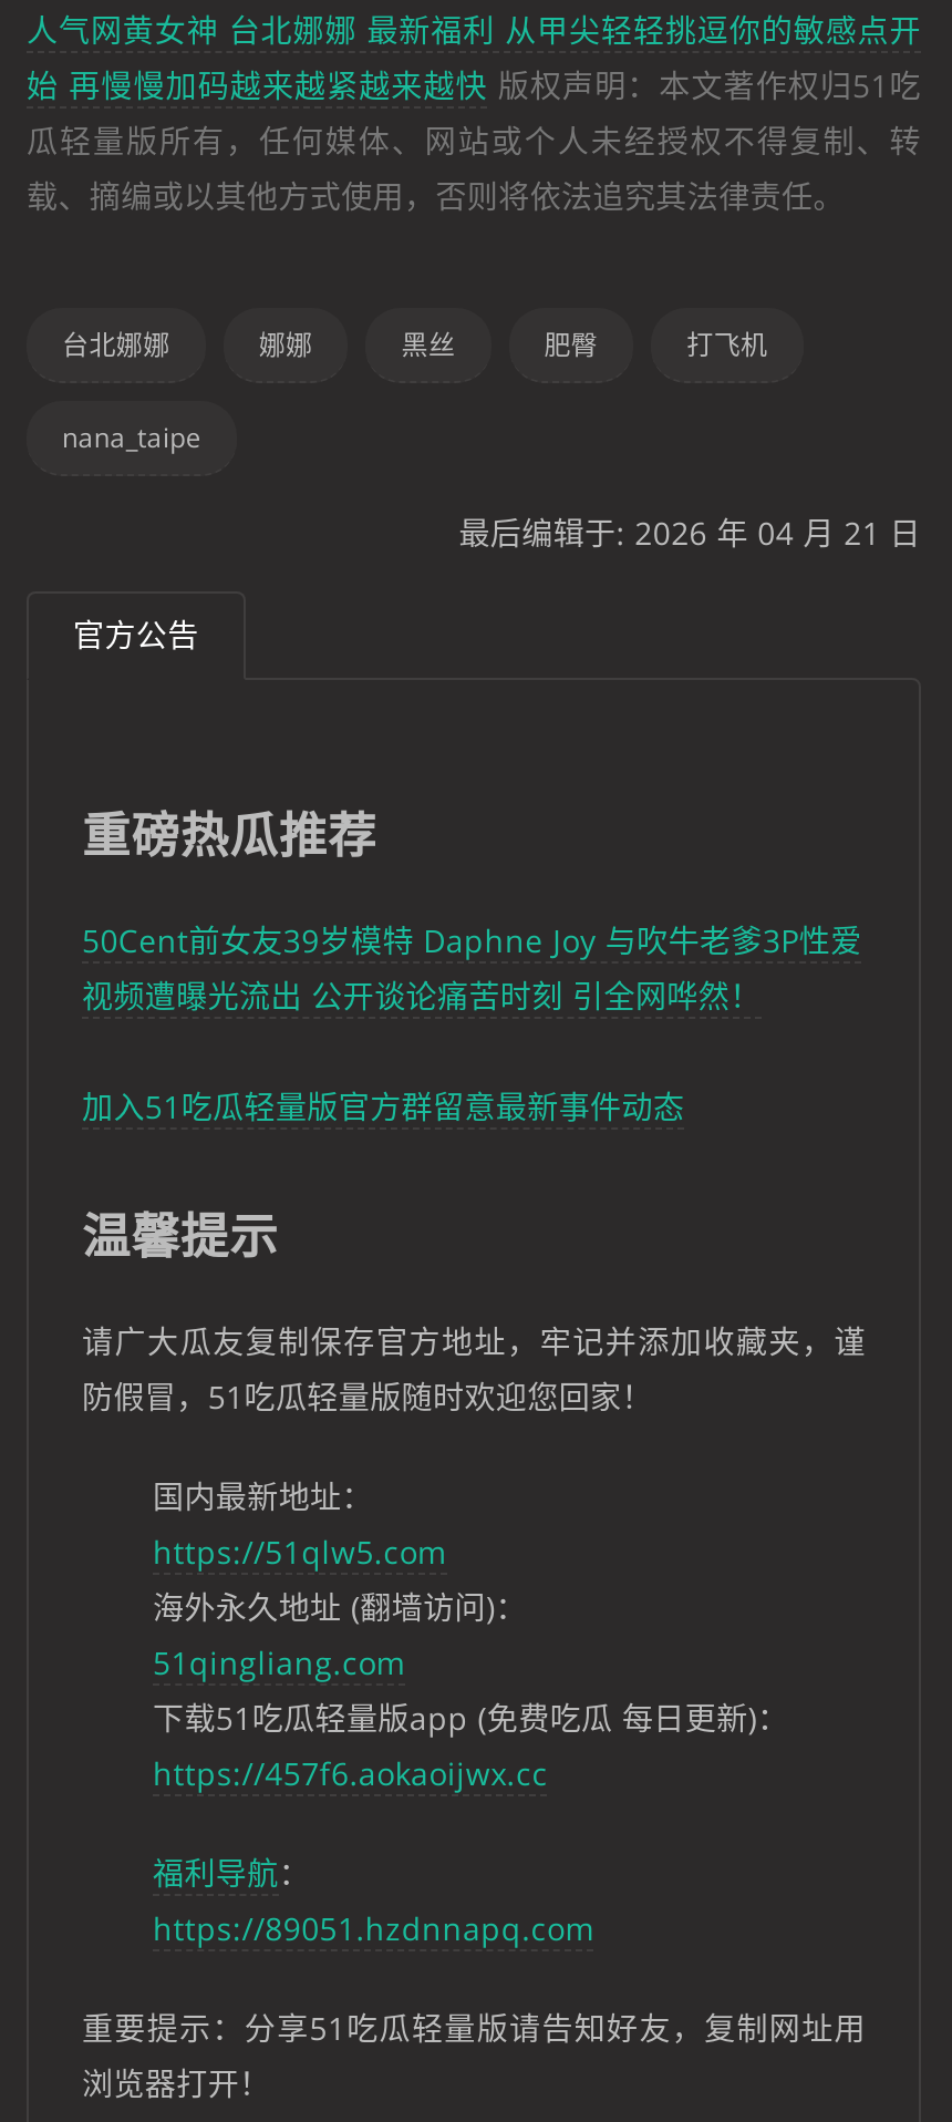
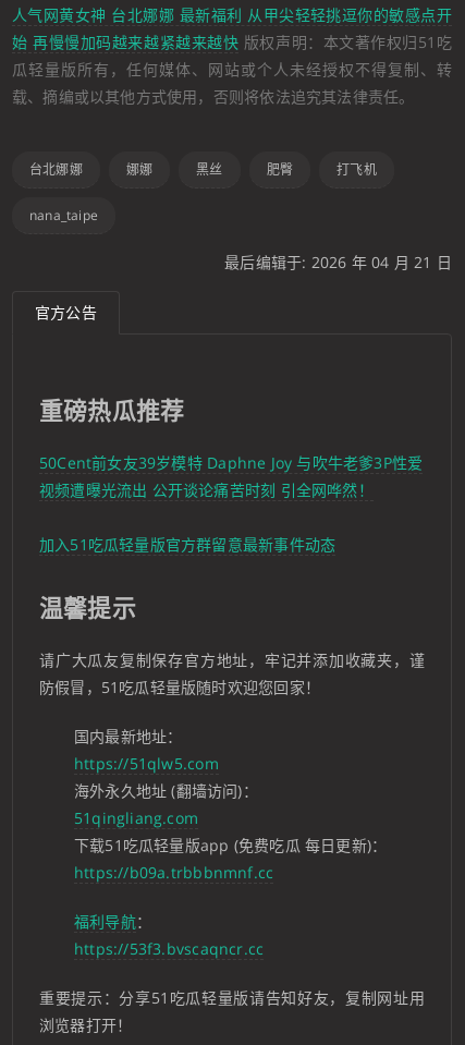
[153,1753,548,1795] https://457f6.aokaoijwx.cc -> [74,862,274,883] https://b09a.trbbbnmnf.cc
[153,1908,594,1950] https://89051.hzdnnapq.com -> [74,938,264,959] https://53f3.bvscaqncr.cc

